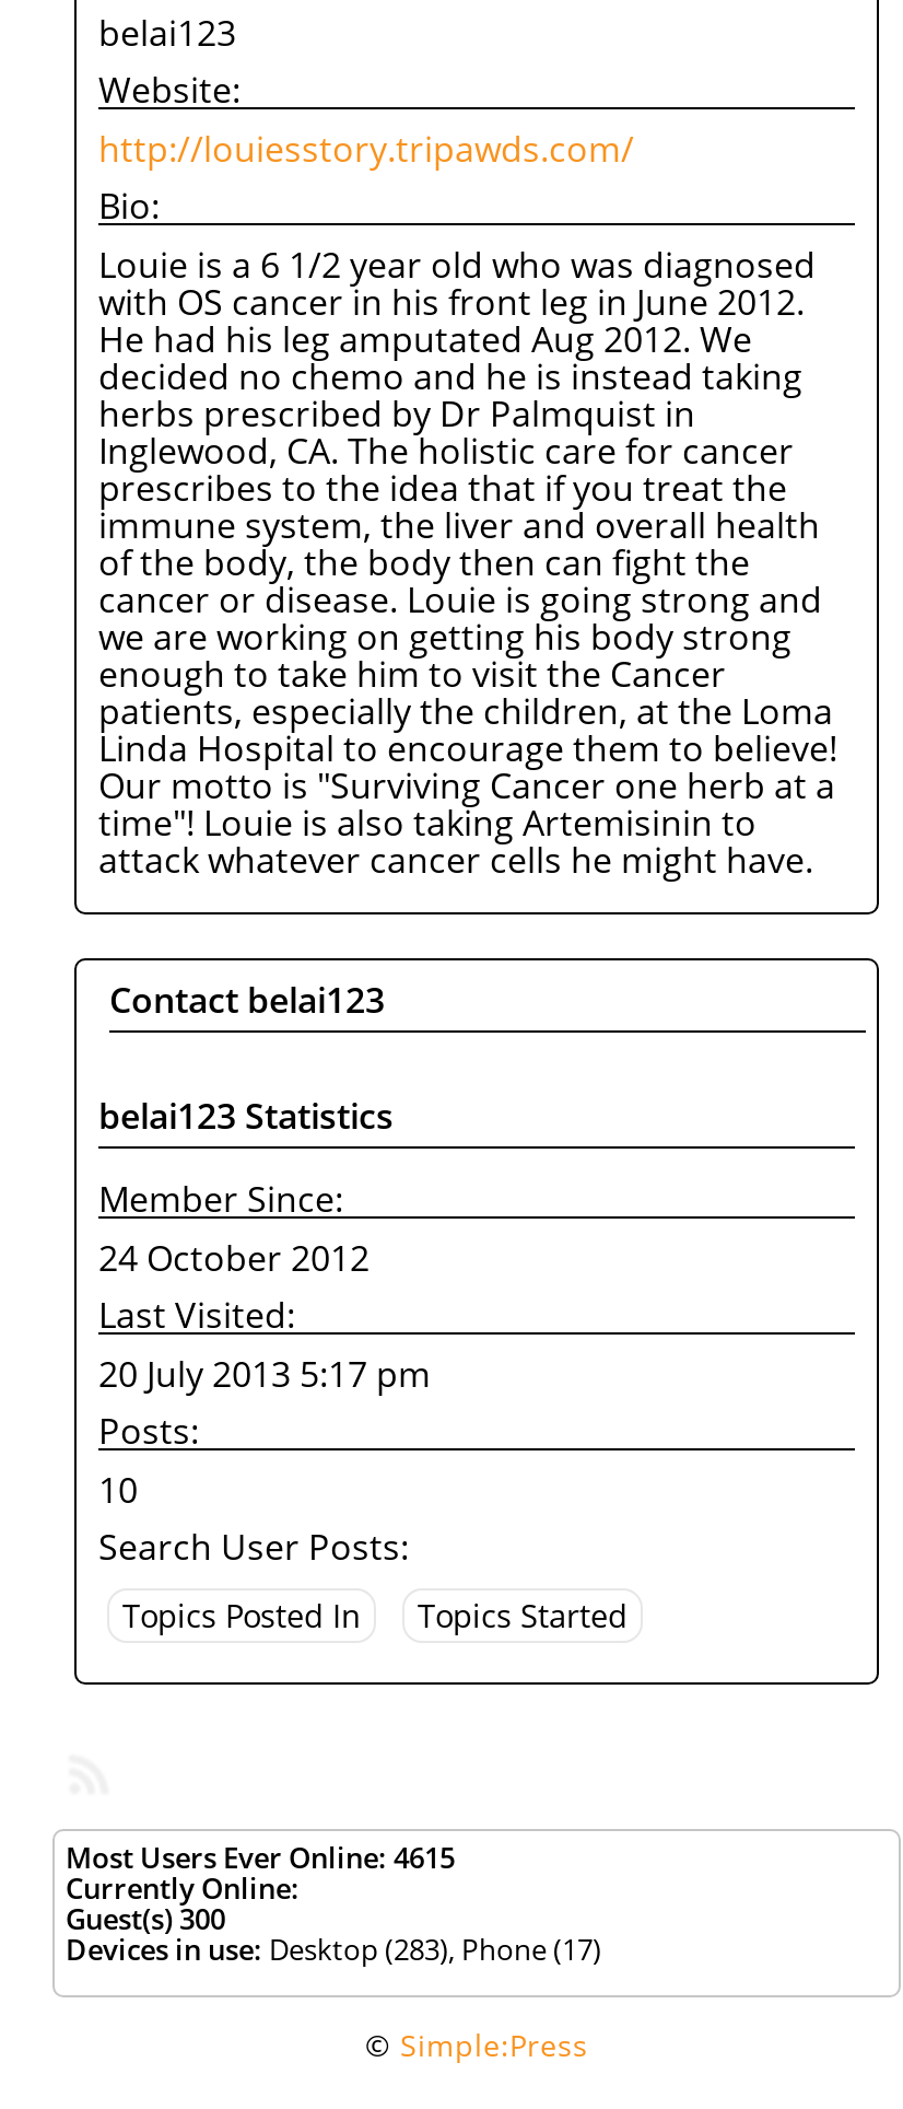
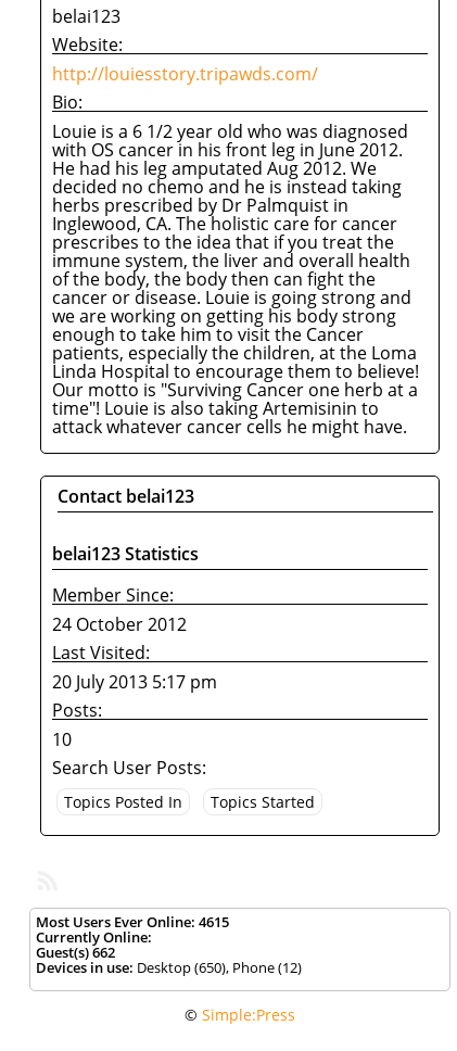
[66,1899,225,1938] Guest(s)300 -> [36,942,115,962] Guest(s)662
[66,1929,601,1969] Devices in use: Desktop (283), Phone (17) -> [36,958,302,977] Devices in use: Desktop (650), Phone (12)

